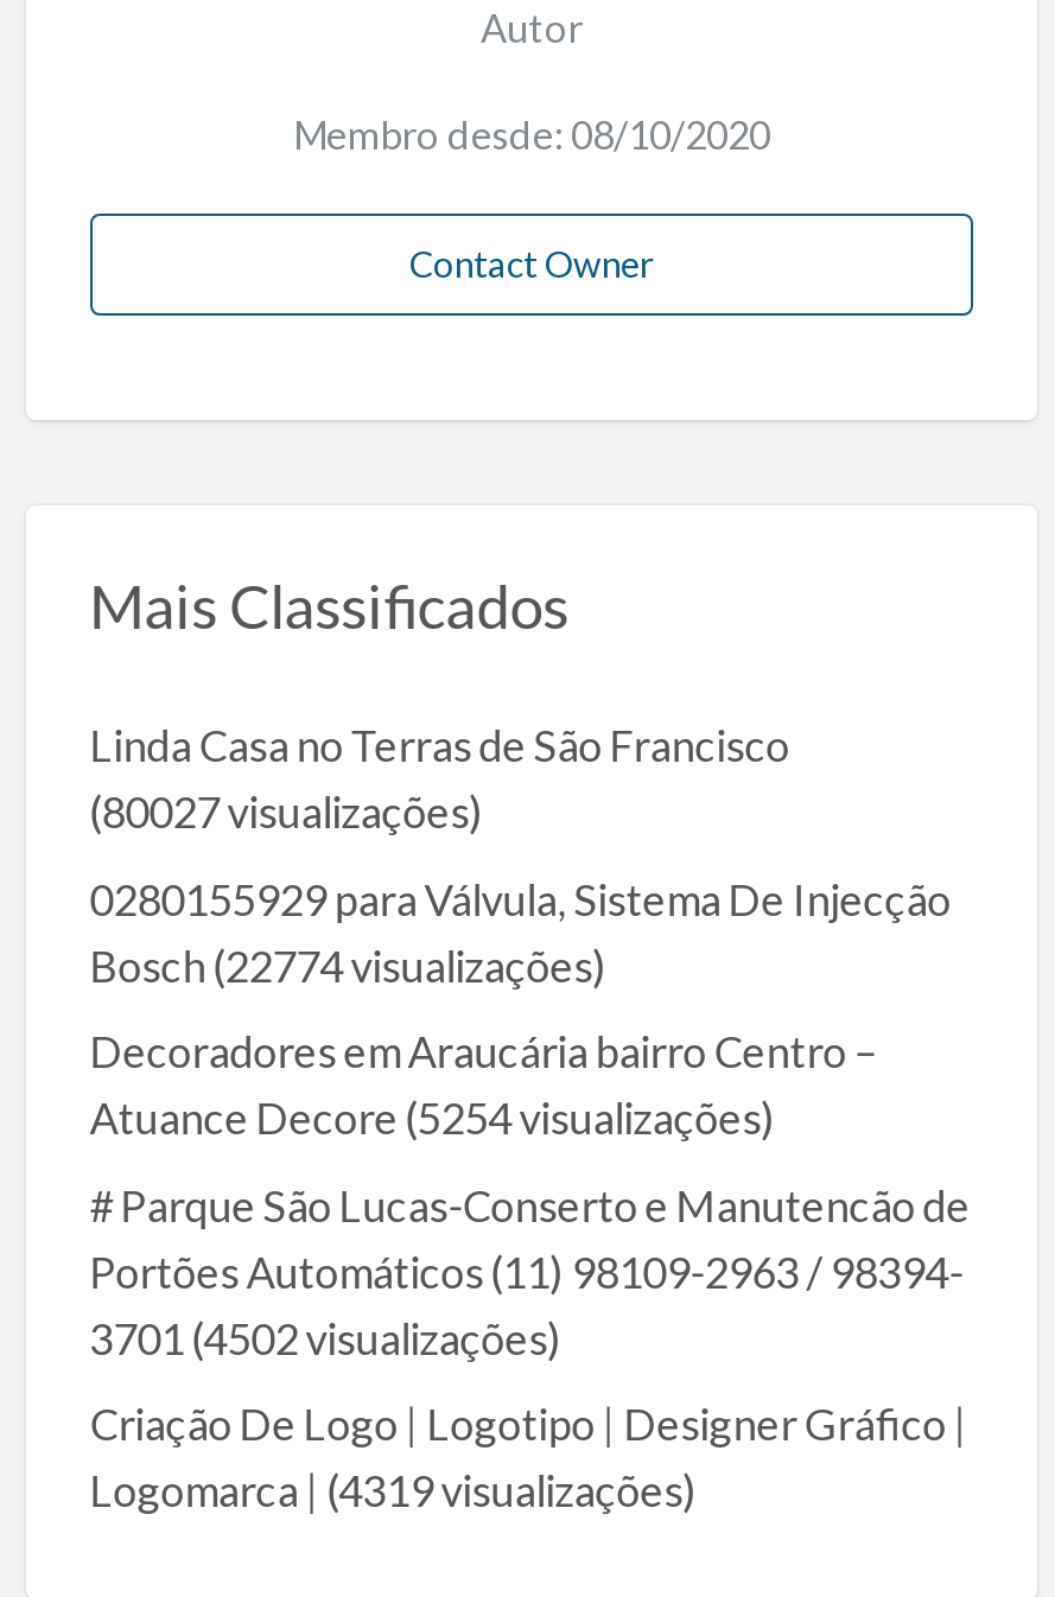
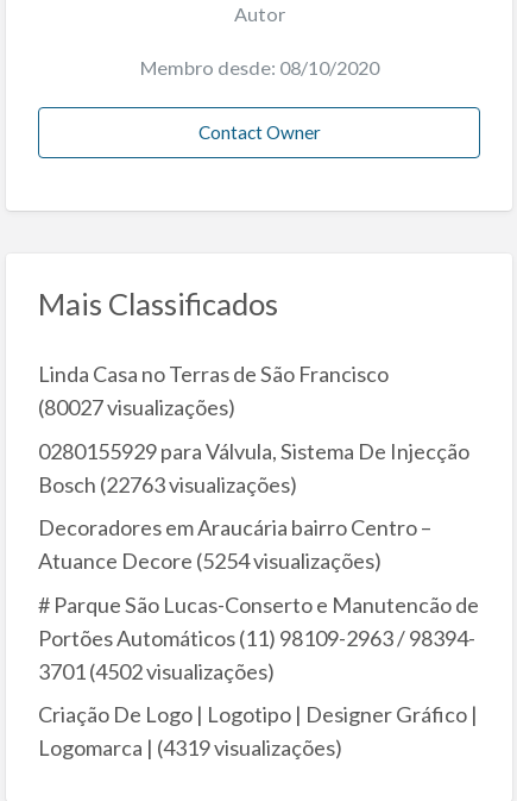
[89,939,607,991] Bosch (22774 visualizações) -> [38,471,297,497] Bosch (22763 visualizações)

